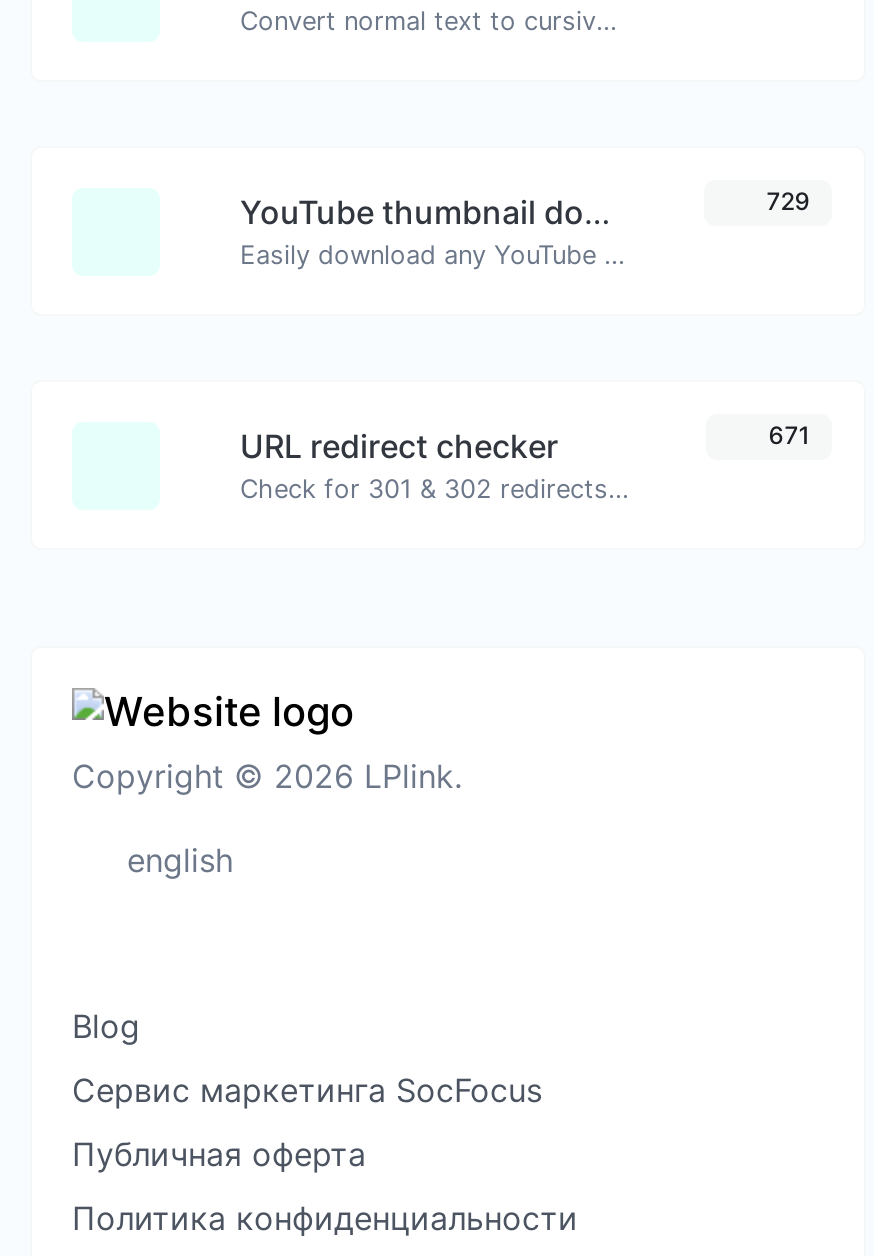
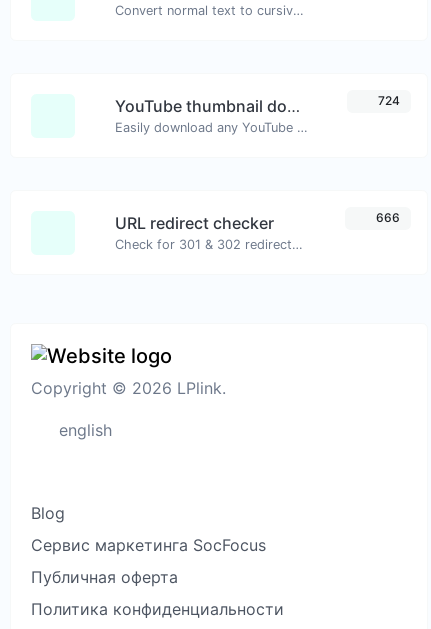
[760,187,810,217] 729 -> [375,93,400,108] 724
[762,421,810,451] 671 -> [373,210,400,225] 666

